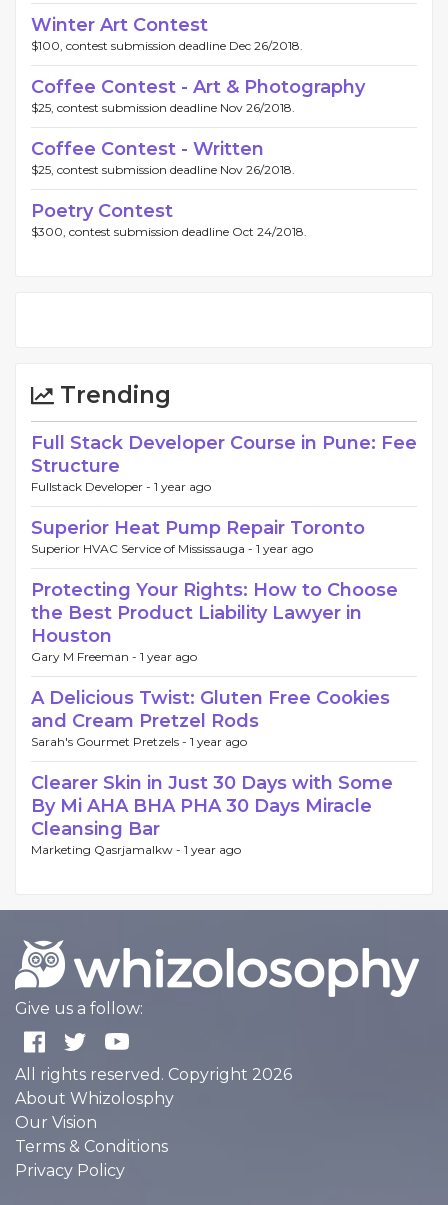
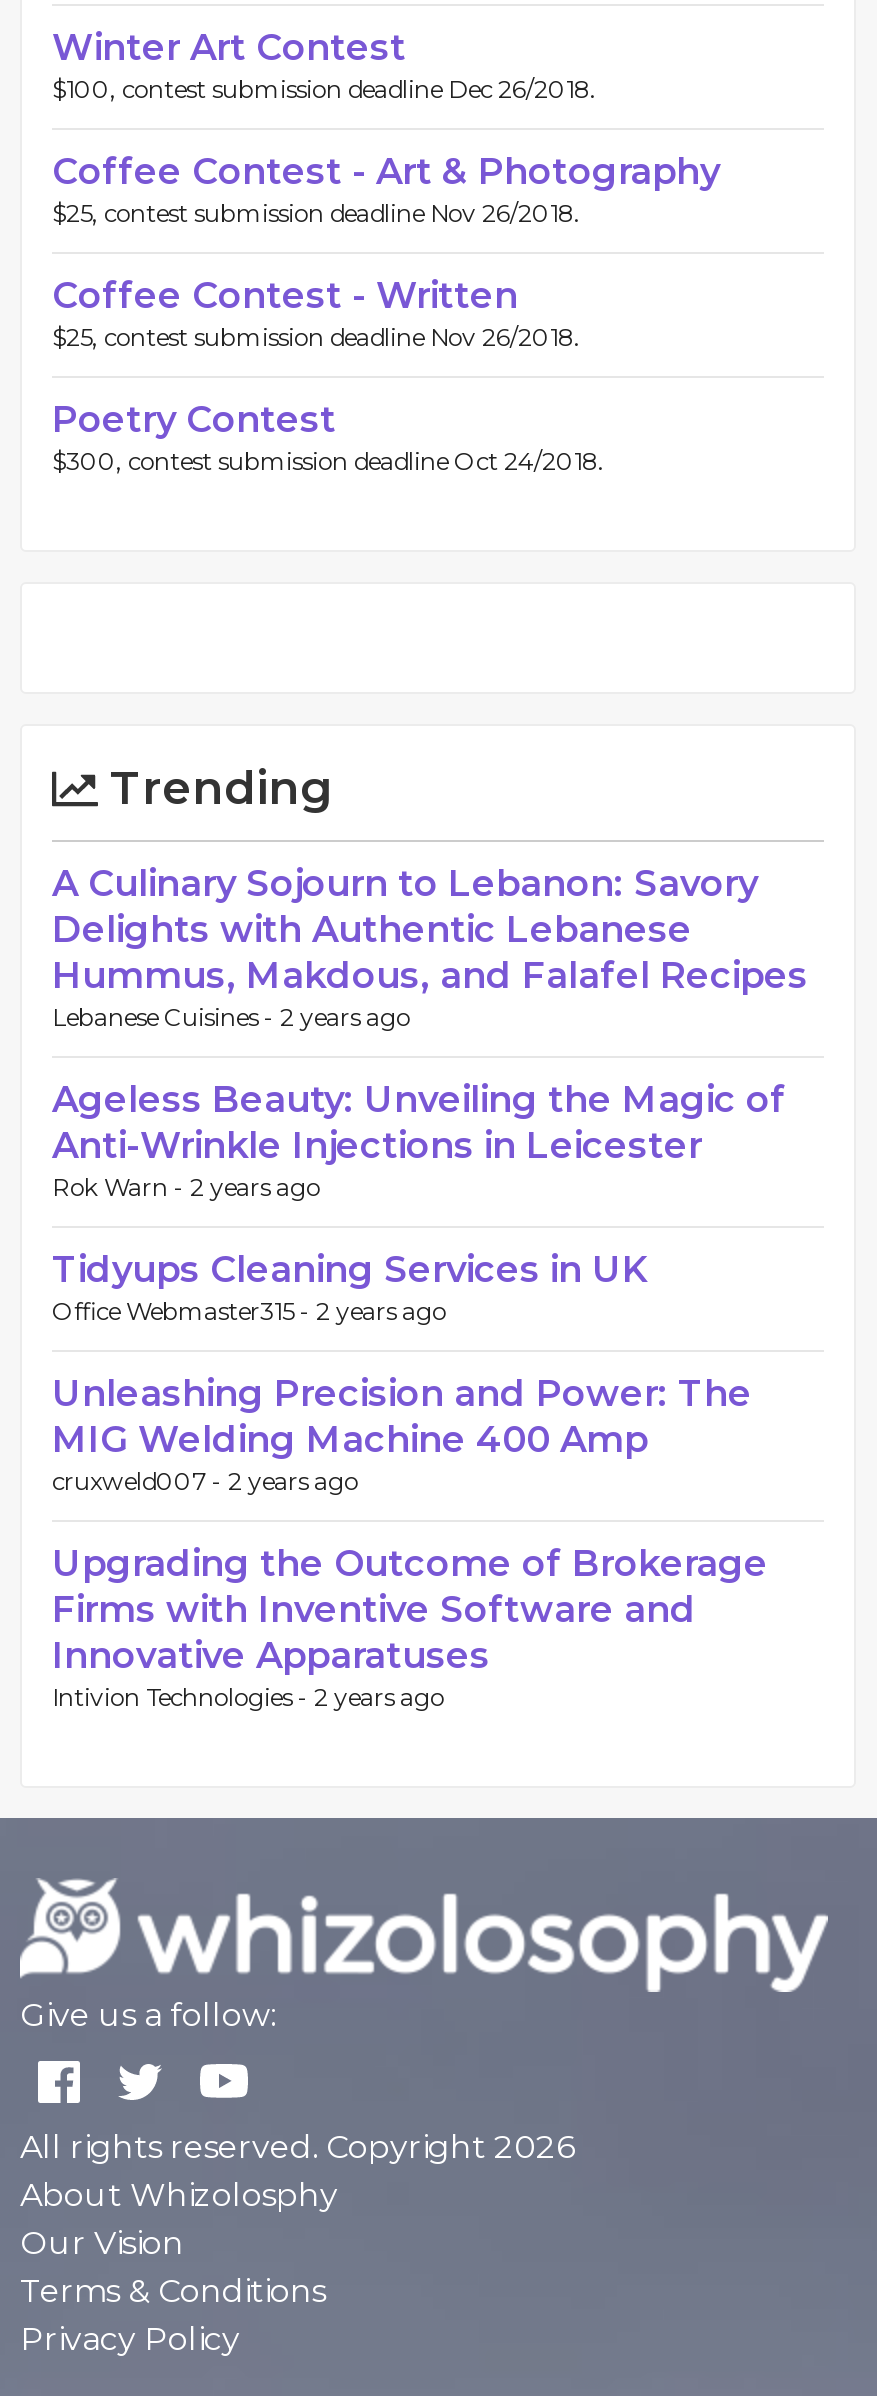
[31,432,417,494] Full Stack Developer Course in Pune: Fee | Structure | Fullstack Developer - 1 year ago -> [52,862,808,1032] A Culinary Sojourn to Lebanon: Savory | Delights with Authentic Lebanese | Hummus, Makdous, and Falafel Recipes | Lebanese Cuisines - 2 years ago
[31,517,365,556] Superior Heat Pump Repair Toronto | Superior HVAC Service of Mississauga - 1 year ago -> [52,1078,786,1202] Ageless Beauty: Unveiling the Magic of | Anti-Wrinkle Injections in Leicester | Rok Warn - 2 years ago
[31,579,398,664] Protecting Your Rights: How to Choose | the Best Product Liability Lawyer in | Houston | Gary M Freeman - 1 year ago -> [52,1248,648,1326] Tidyups Cleaning Services in UK | Office Webmaster315 - 2 years ago
[31,687,390,749] A Delicious Twist: Gluten Free Cookies | and Cream Pretzel Rods | Sarah's Gourmet Pretzels - 1 year ago -> [52,1372,752,1496] Unleashing Precision and Power: The | MIG Welding Machine 400 Amp | cruxweld007 - 2 years ago
[31,772,393,857] Clearer Skin in Just 30 Days with Some | By Mi AHA BHA PHA 30 Days Miracle | Cleansing Bar | Marketing Qasrjamalkw - 1 year ago -> [52,1542,768,1712] Upgrading the Outcome of Brokerage | Firms with Inventive Software and | Innovative Apparatuses | Intivion Technologies - 2 years ago

